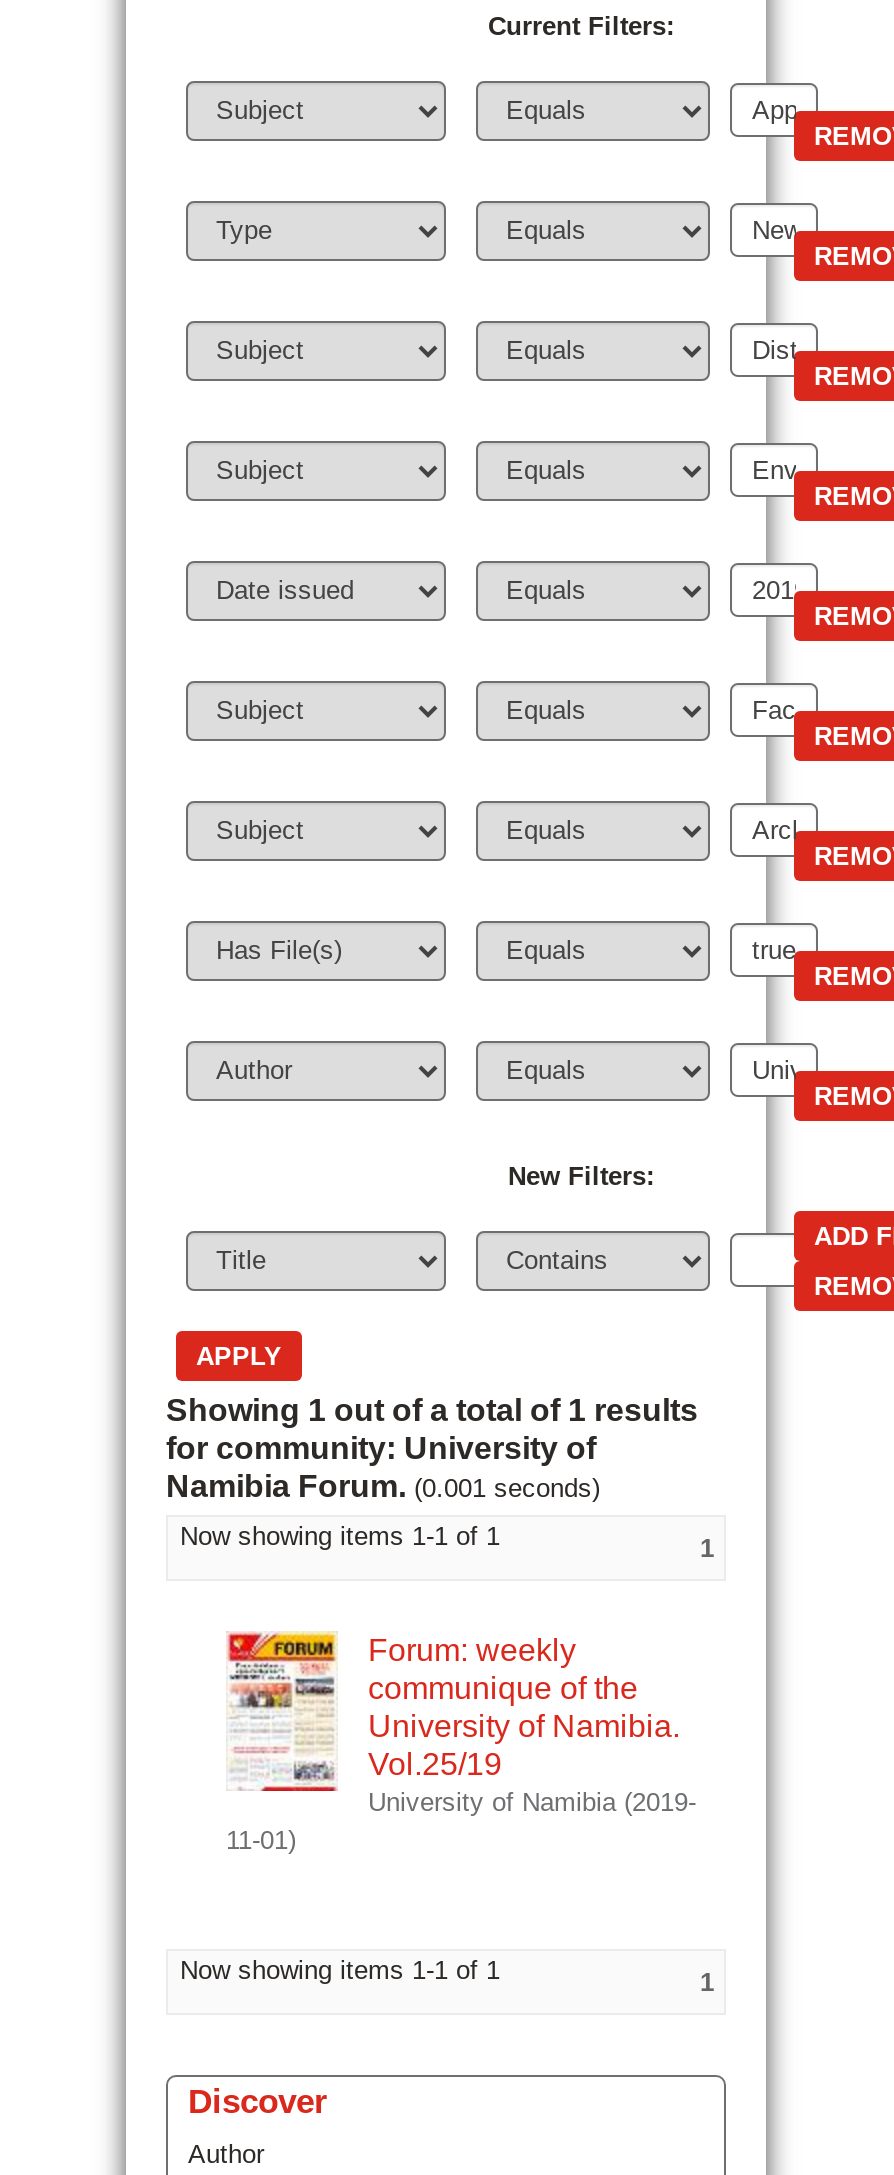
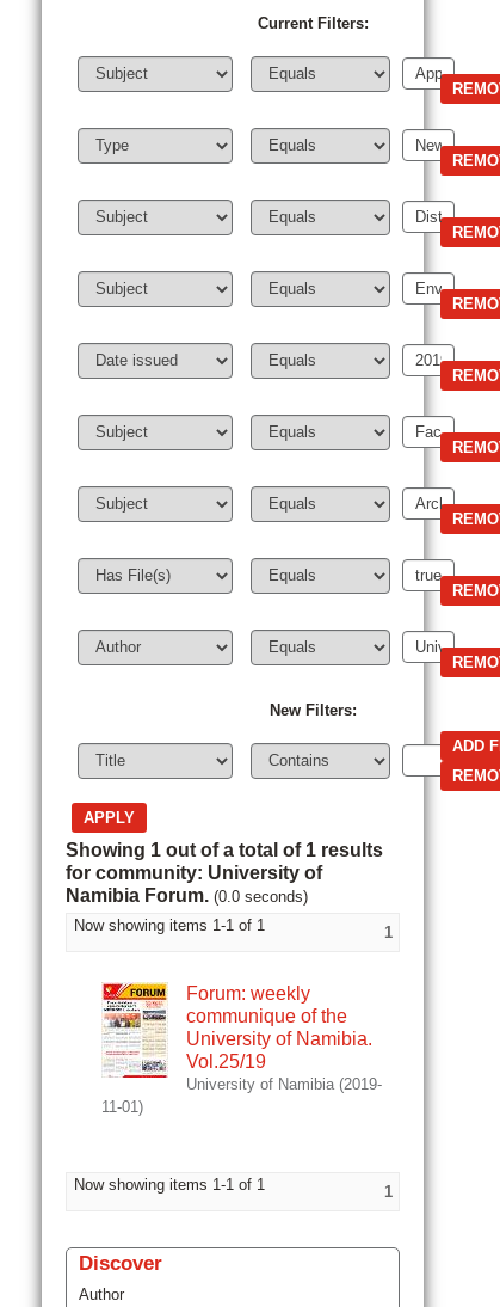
[166,1468,600,1502] Namibia Forum. (0.001 seconds) -> [66,885,308,905] Namibia Forum. (0.0 seconds)

